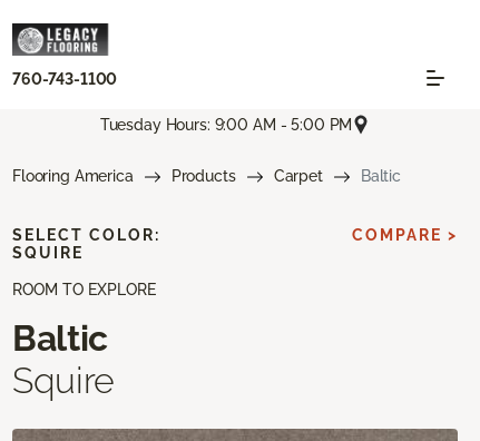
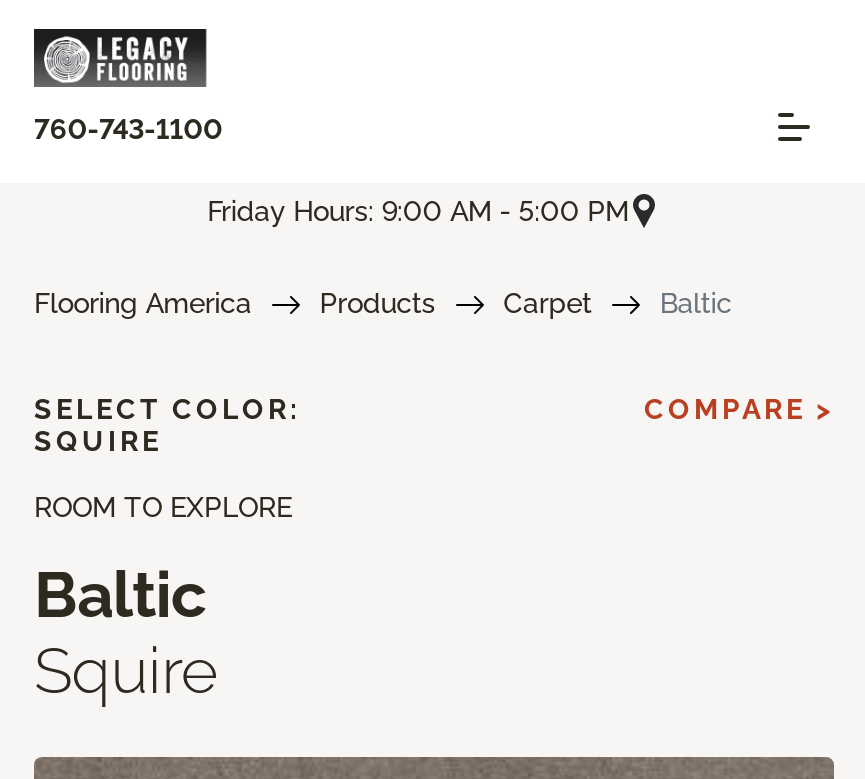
[100,115,352,133] Tuesday Hours: 9:00 AM - 5:00 PM -> [207,194,629,226] Friday Hours: 9:00 AM - 5:00 PM

